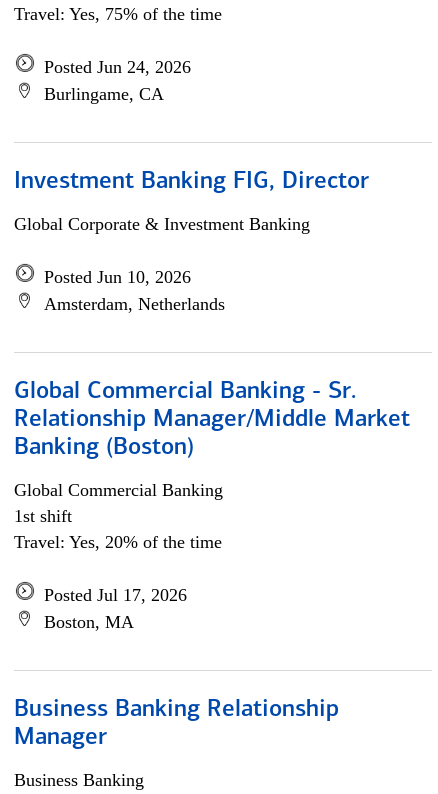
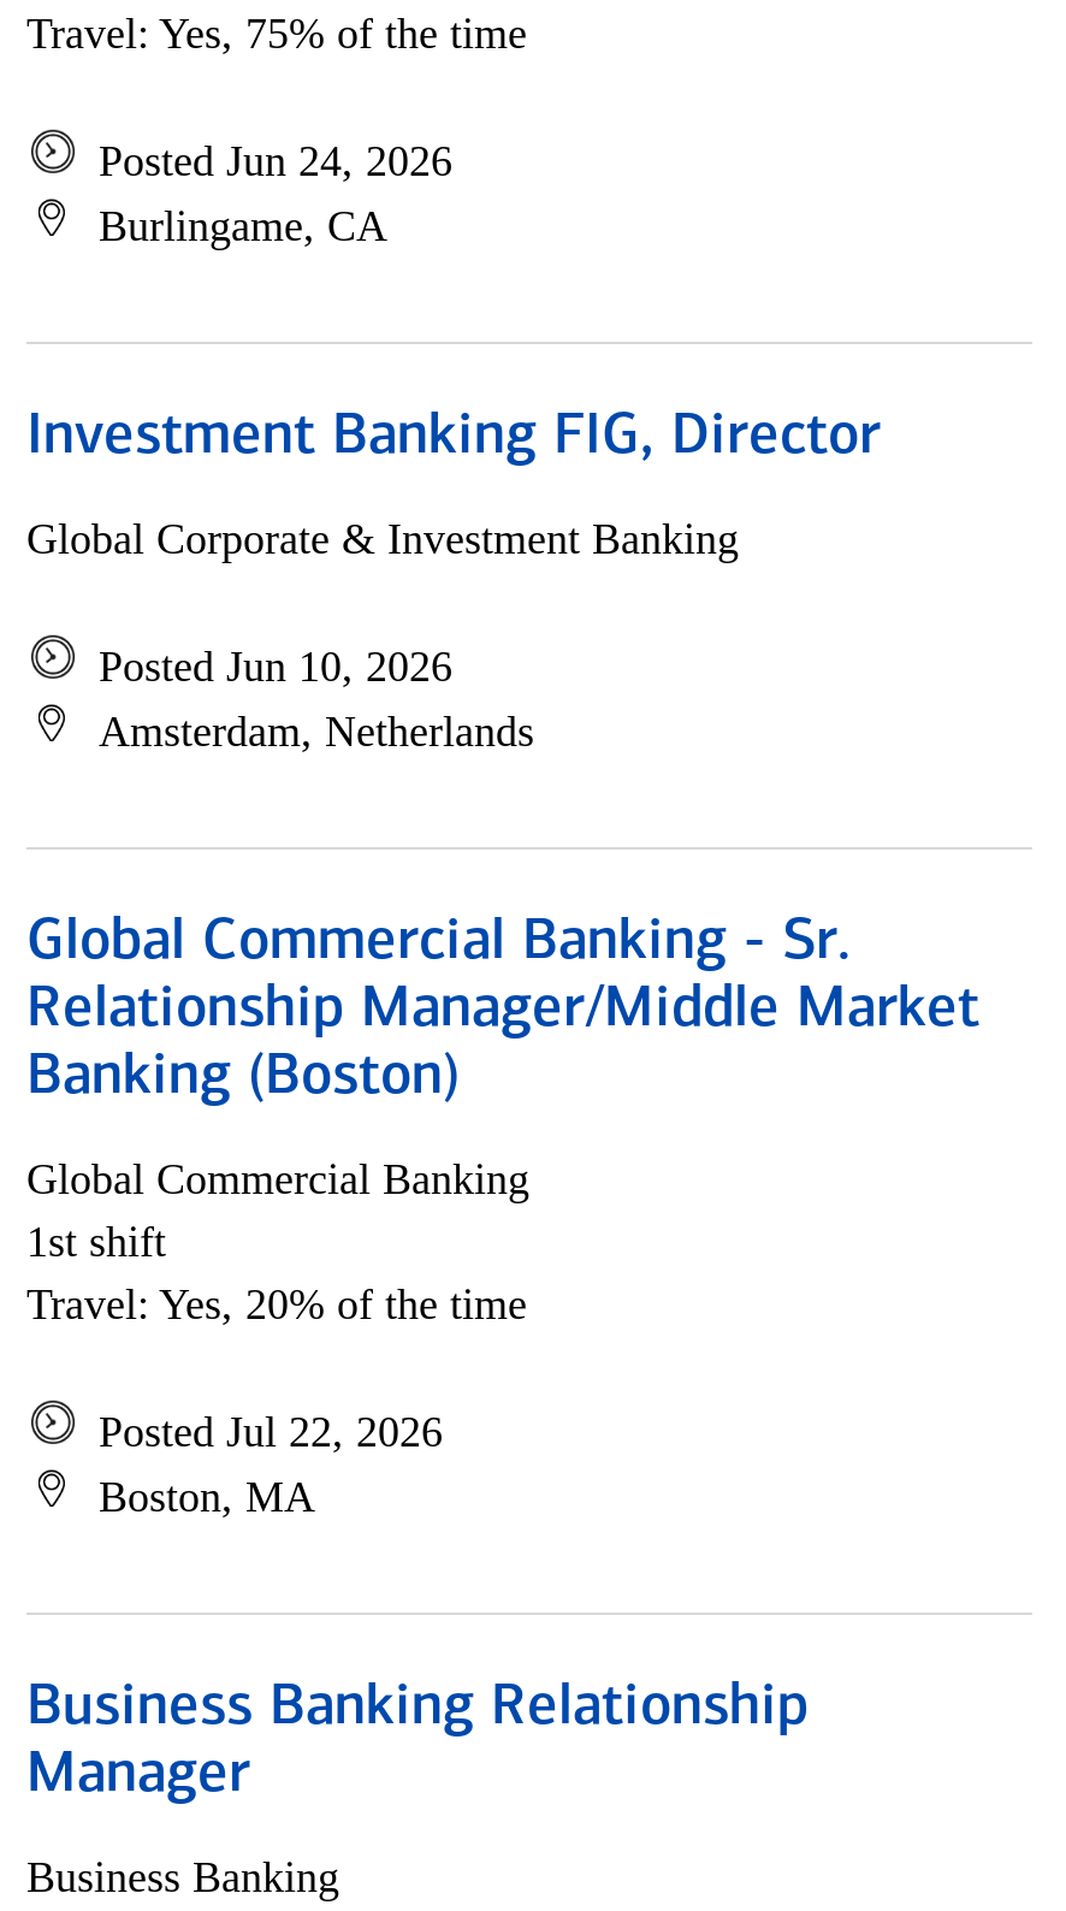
[44,585,187,605] Posted Jul 17, 2026 -> [99,1408,443,1456] Posted Jul 22, 2026

